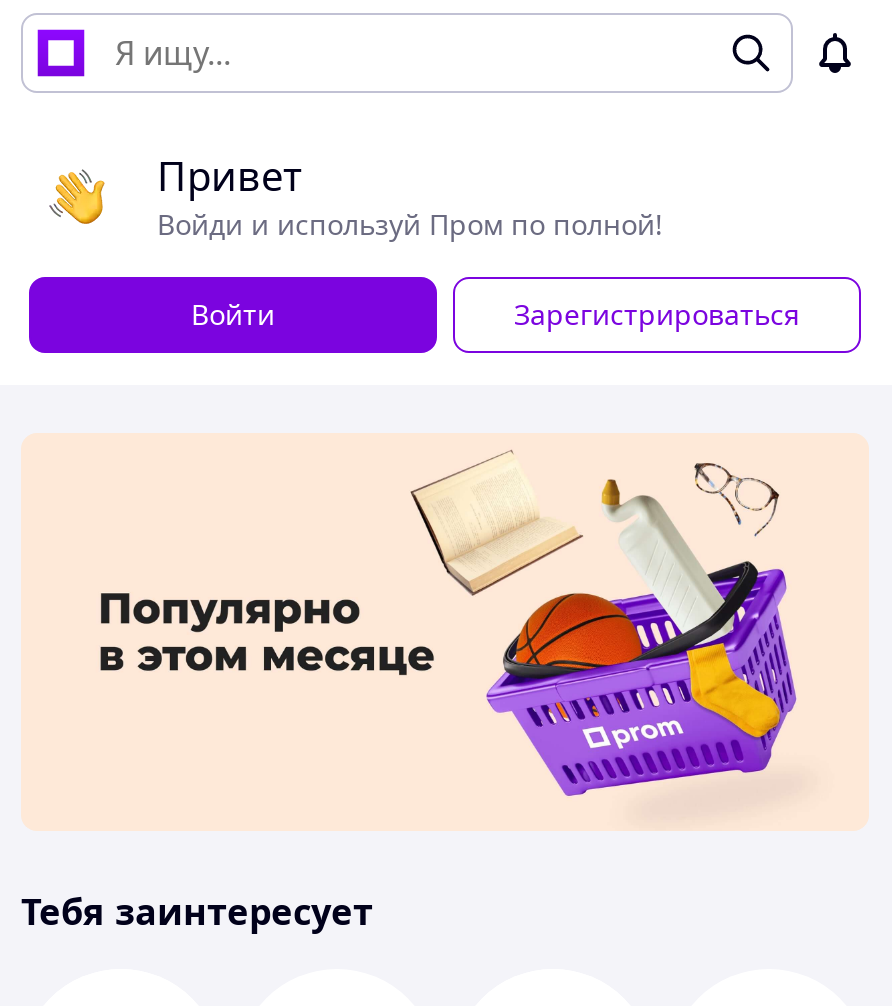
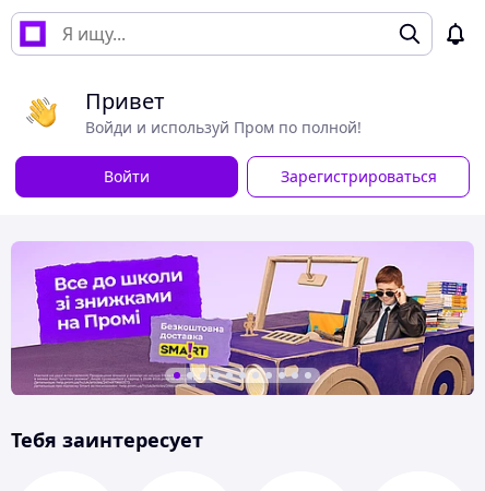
[23,435,867,829] [image] -> [10,241,475,396] [image]

